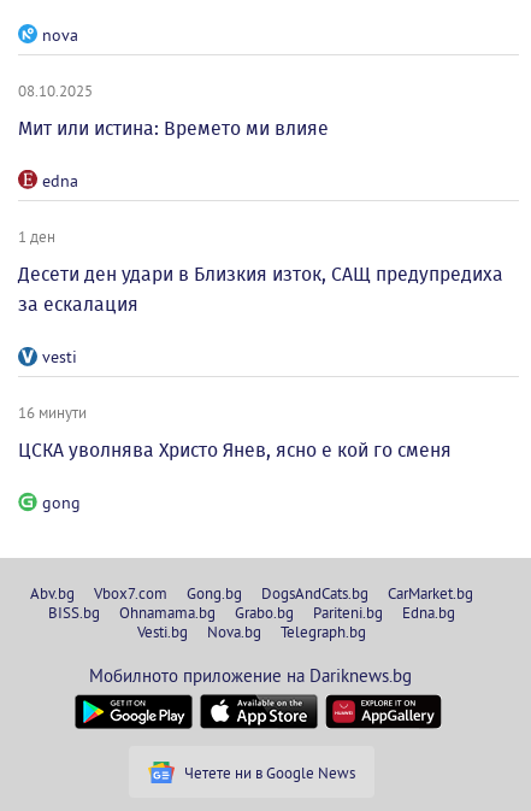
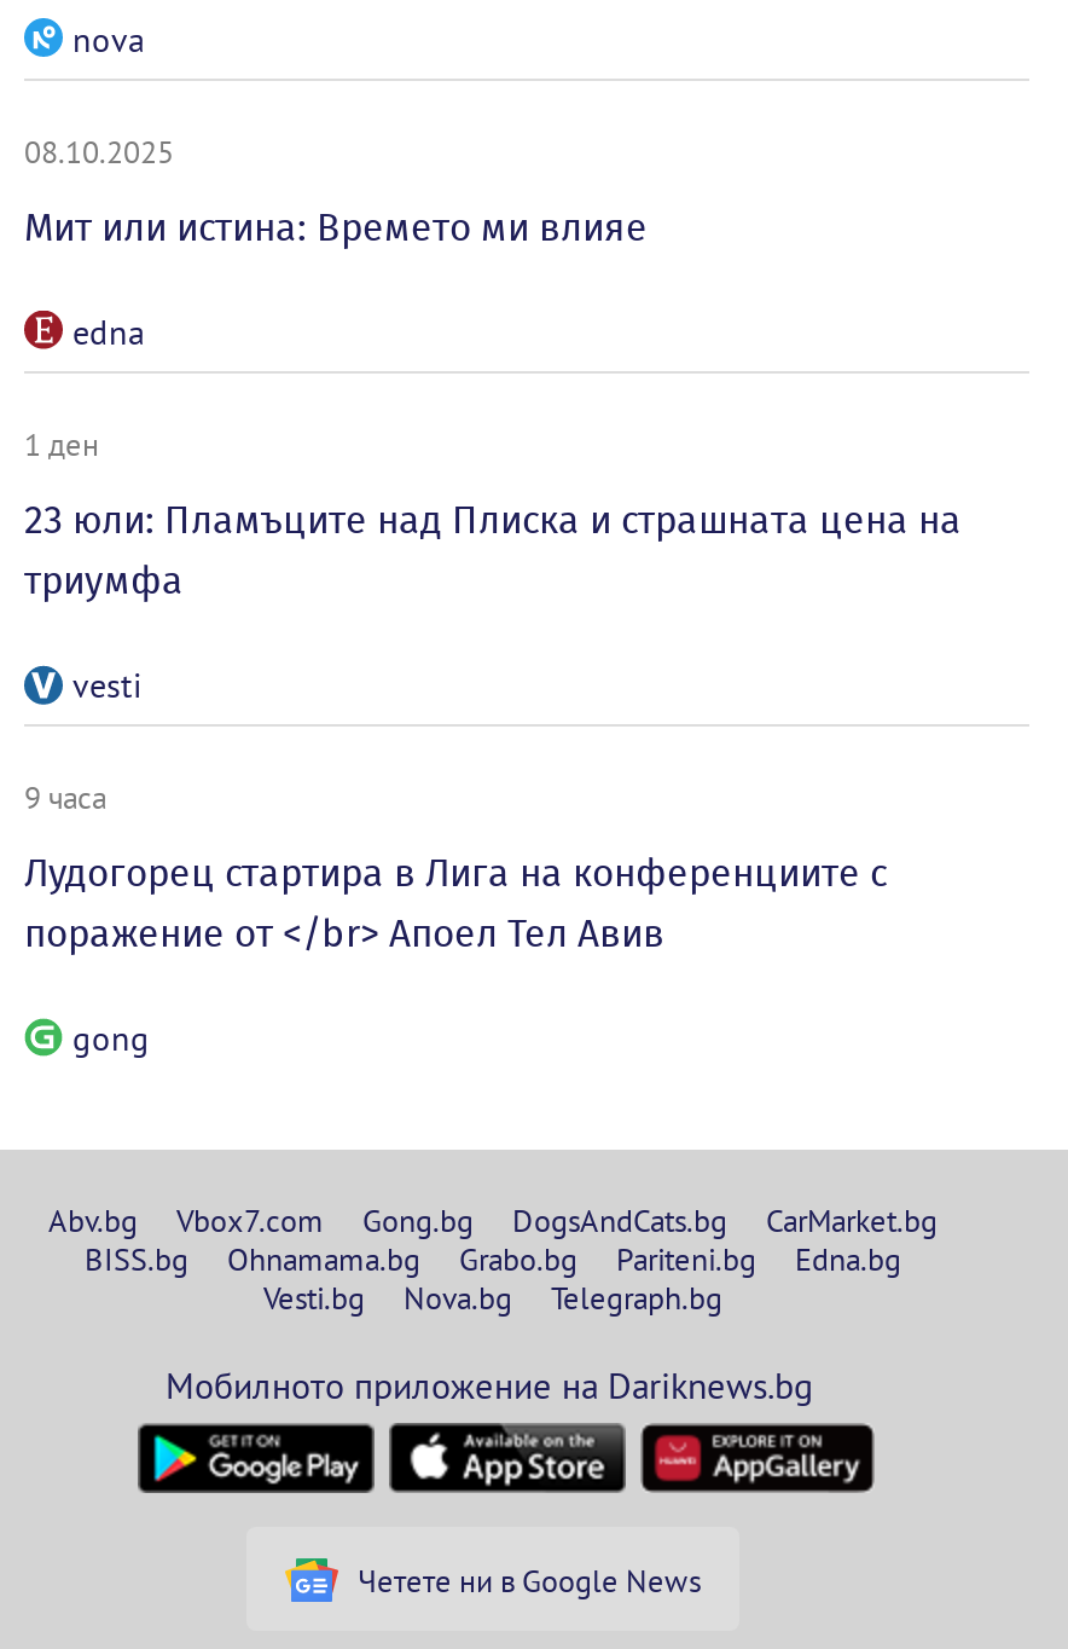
[18,263,503,316] Десети ден удари в Близкия изток, САЩ предупредиха | за ескалация -> [24,497,962,603] 23 юли: Пламъците над Плиска и страшната цена на | триумфа
[18,402,87,422] 16 минути -> [24,777,106,816] 9 часа
[18,439,452,462] ЦСКА уволнява Христо Янев, ясно е кой го сменя -> [24,850,887,956] Лудогорец стартира в Лига на конференциите с | поражение от </br> Апоел Тел Авив

